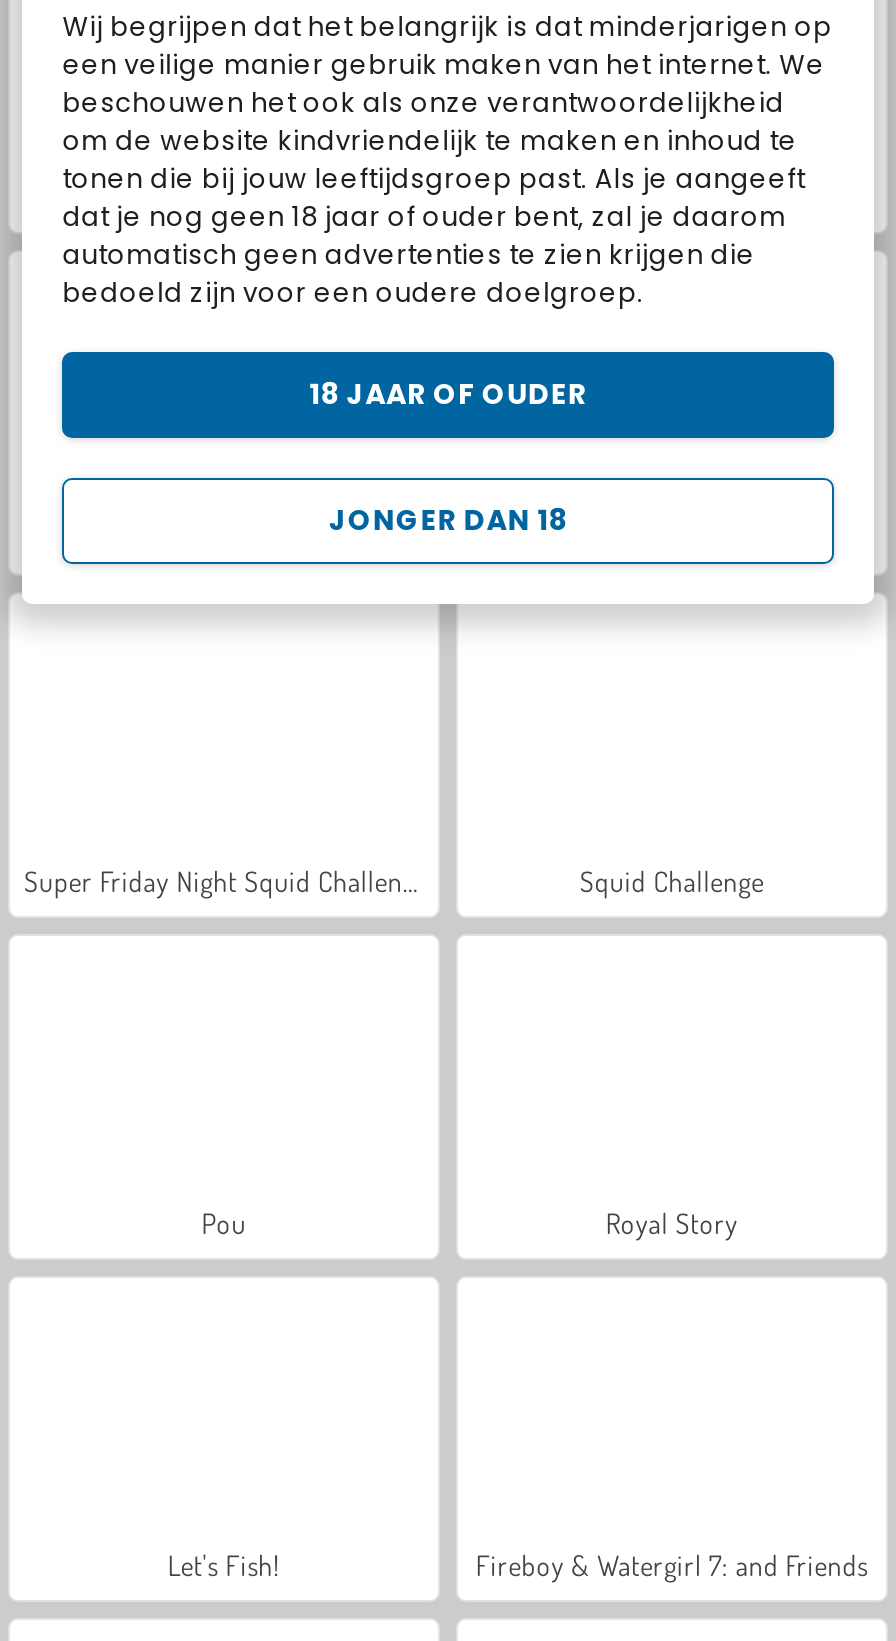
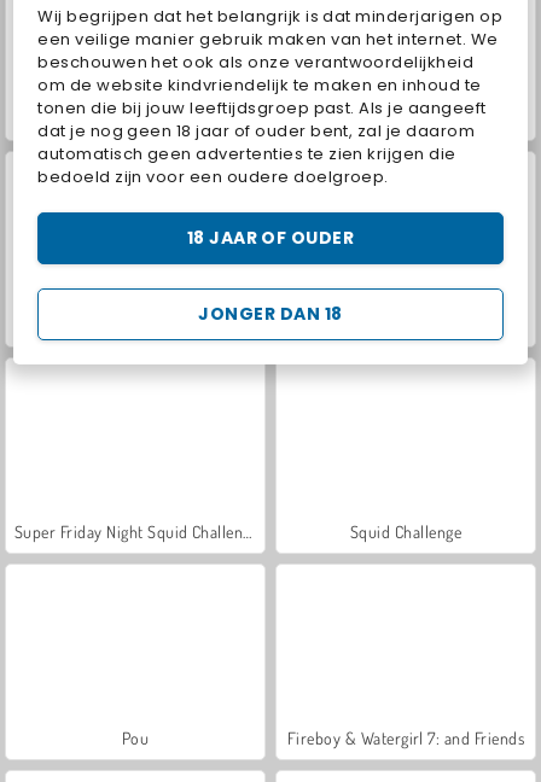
[606,1206,738,1240] Royal Story -> none
[168,1548,280,1582] Let's Fish! -> none

